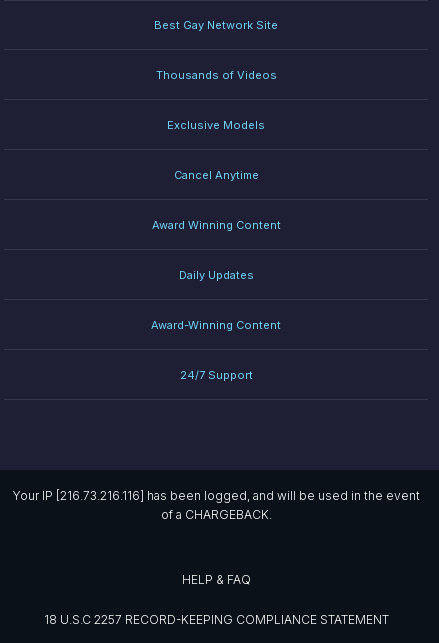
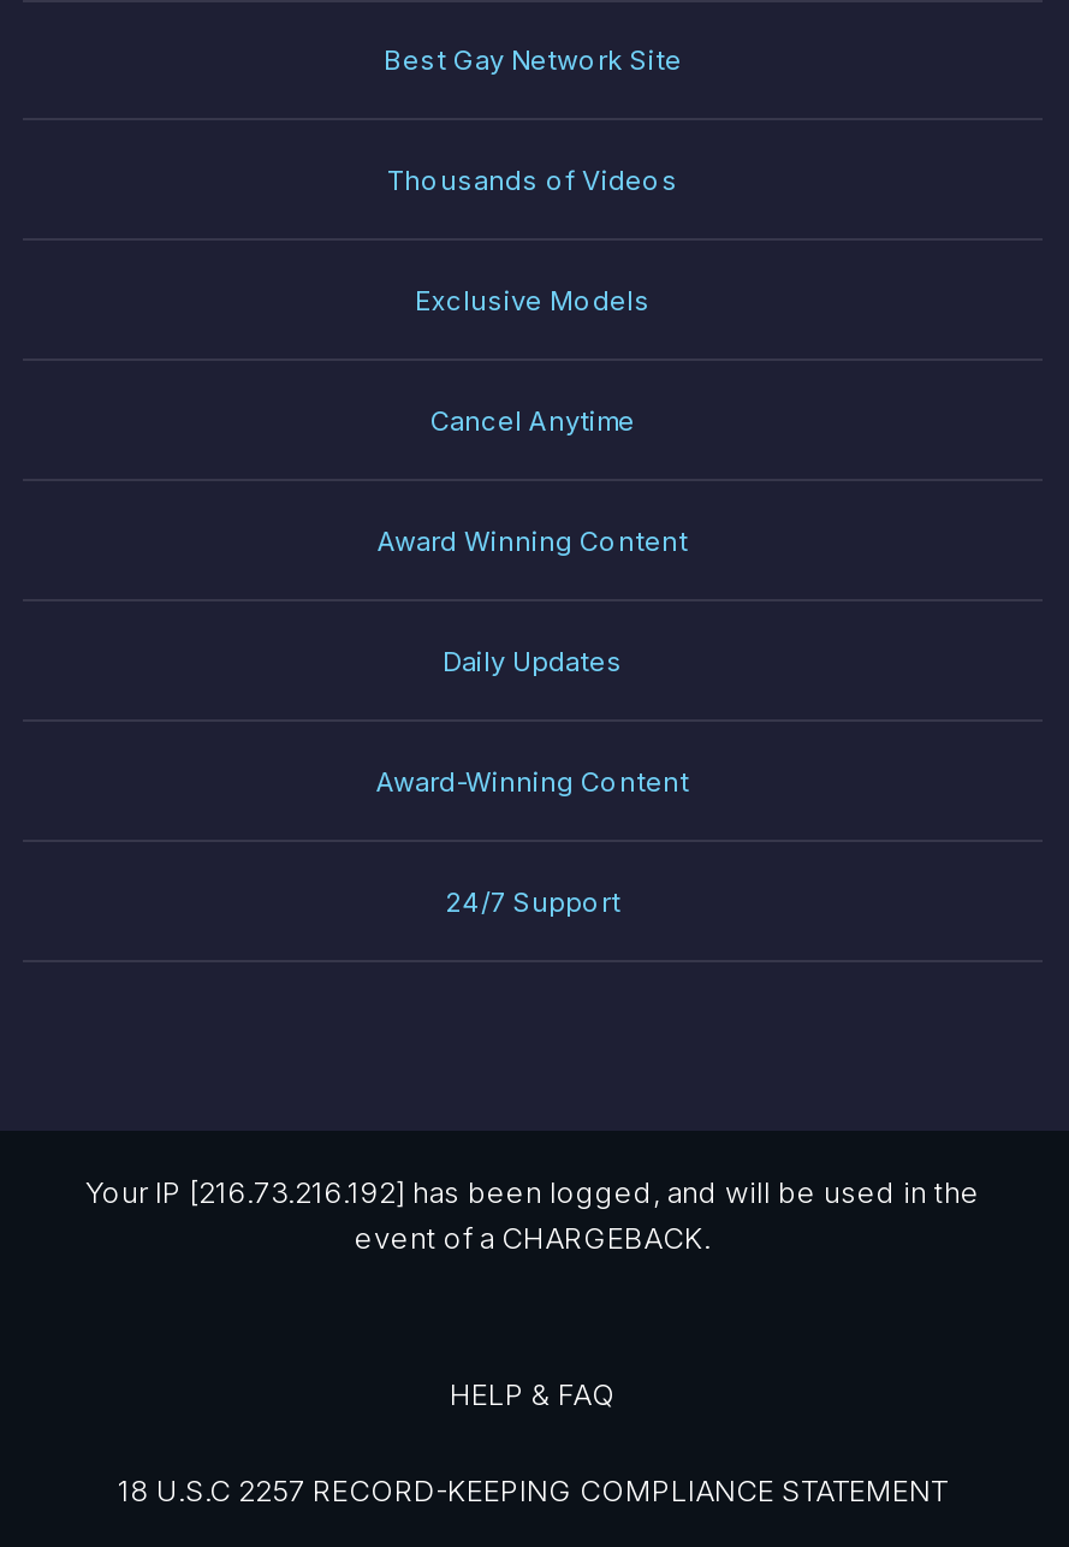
[12,488,419,522] Your IP [216.73.216.116] has been logged, and will be used in the event | of a CHARGEBACK. -> [85,1175,980,1257] Your IP [216.73.216.192] has been logged, and will be used in the | event of a CHARGEBACK.

